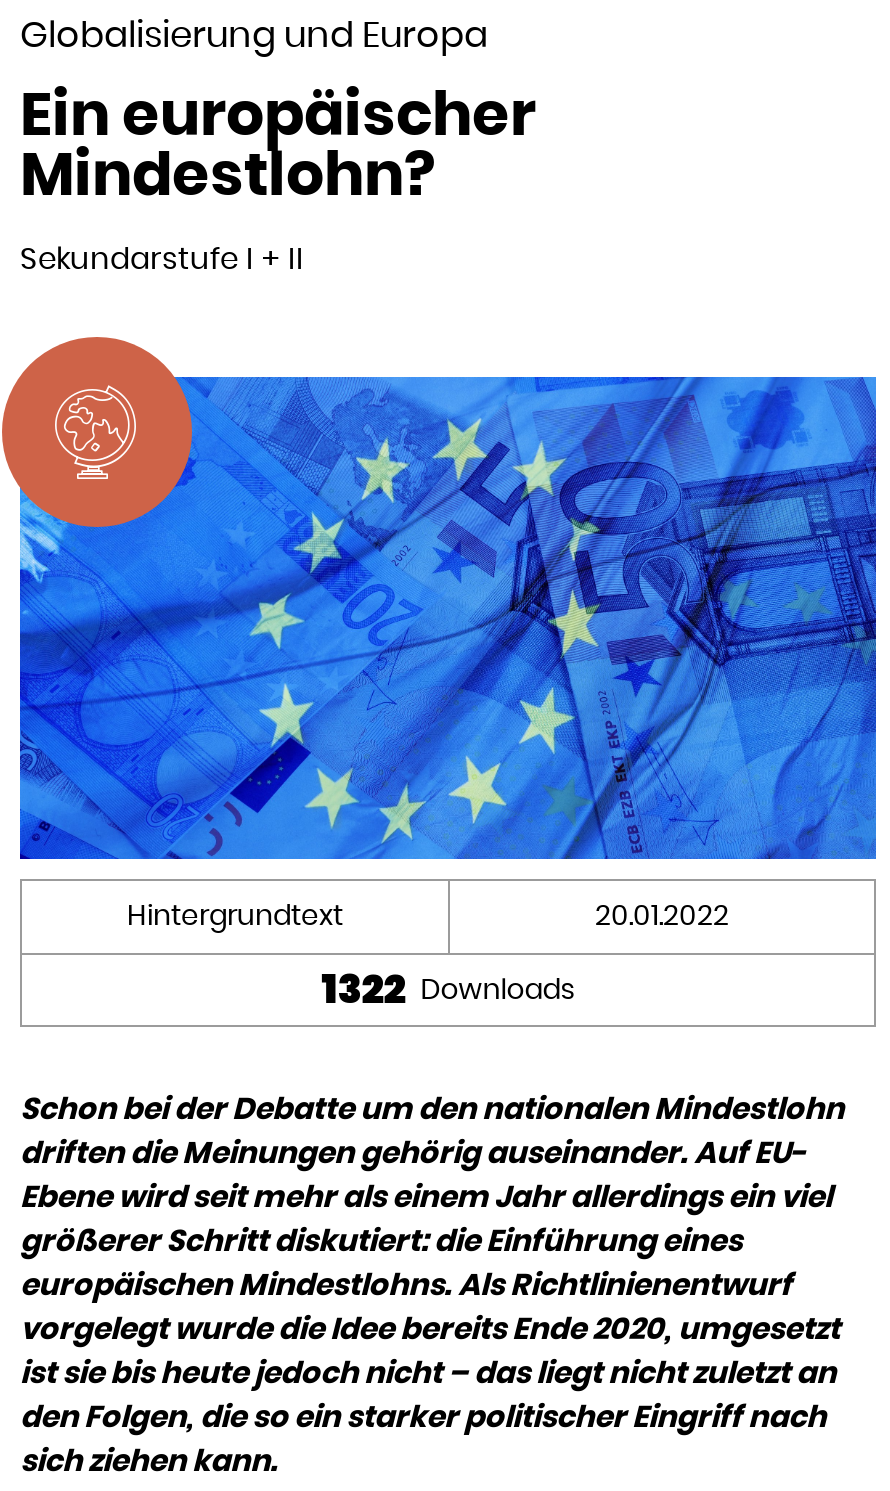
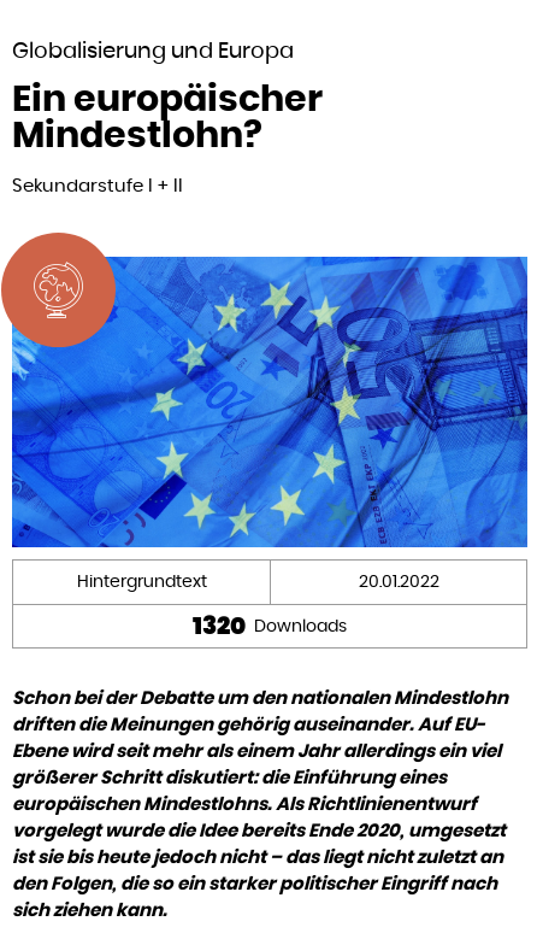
[322,962,574,1018] 1322 Downloads -> [192,609,347,643] 1320 Downloads

